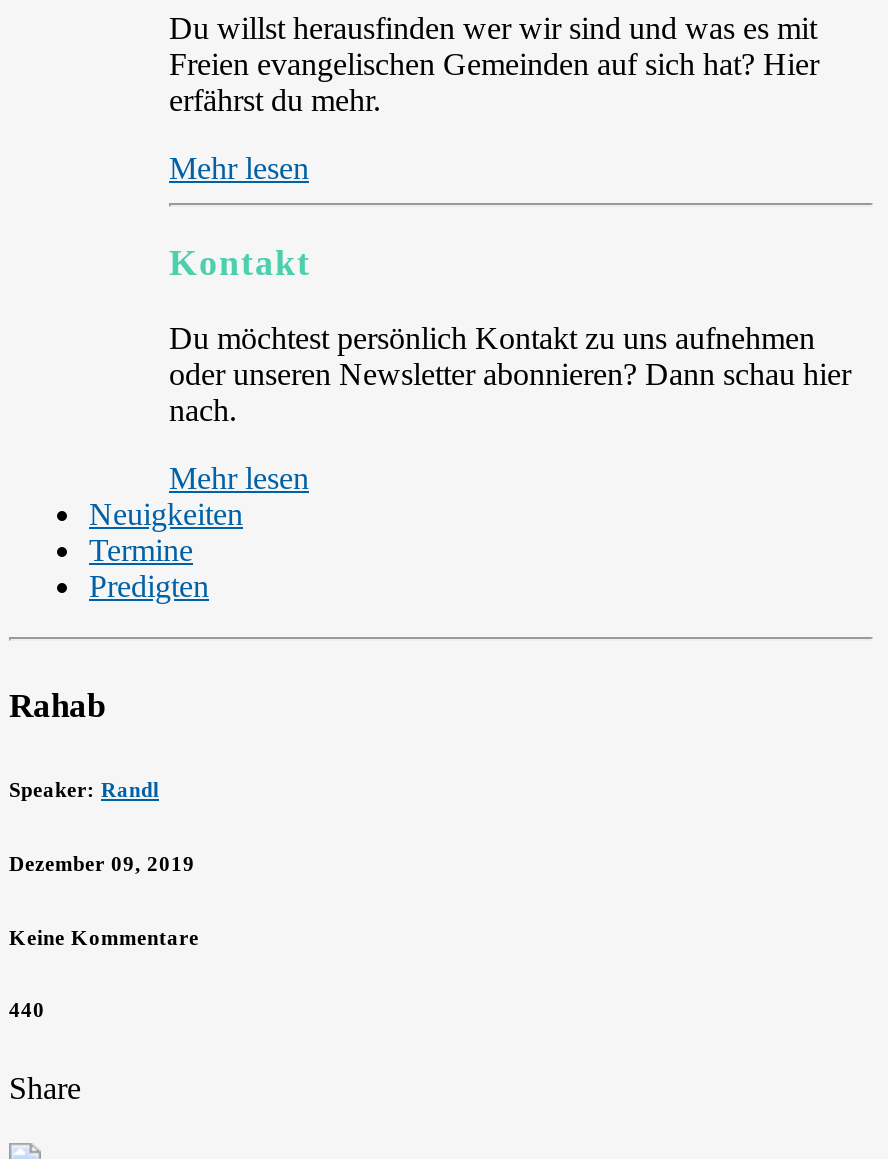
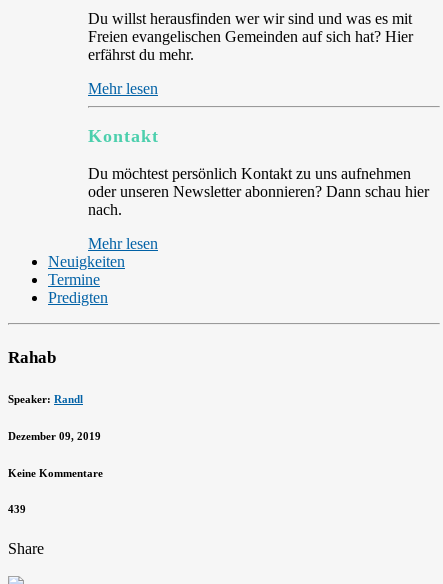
[9,998,45,1022] 440 -> [8,503,26,515] 439

